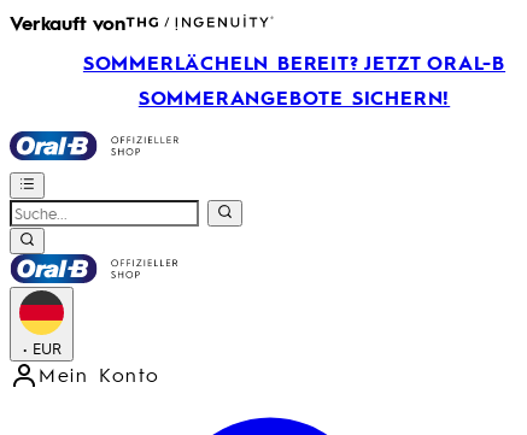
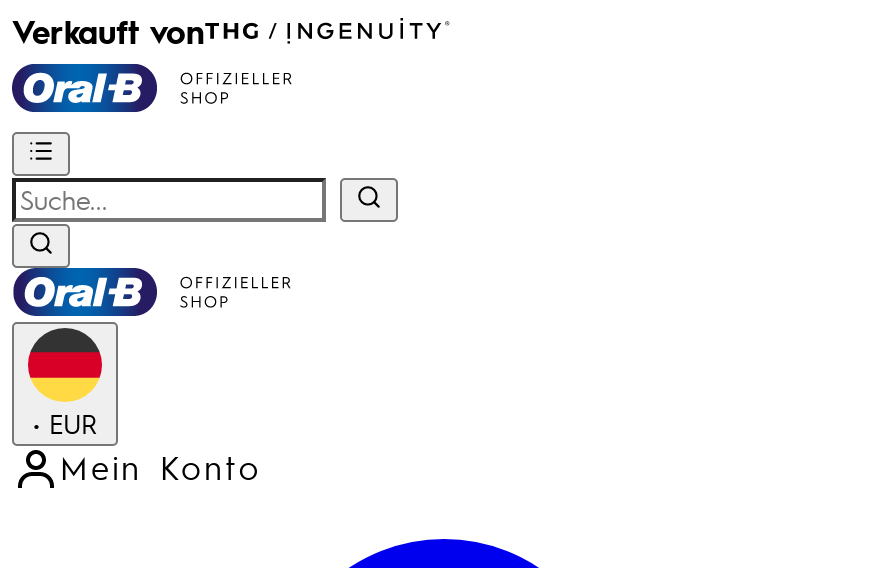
[83,49,505,110] SOMMERLÄCHELN BEREIT? JETZT ORAL-B | SOMMERANGEBOTE SICHERN! -> none

